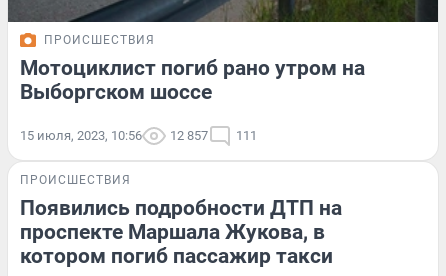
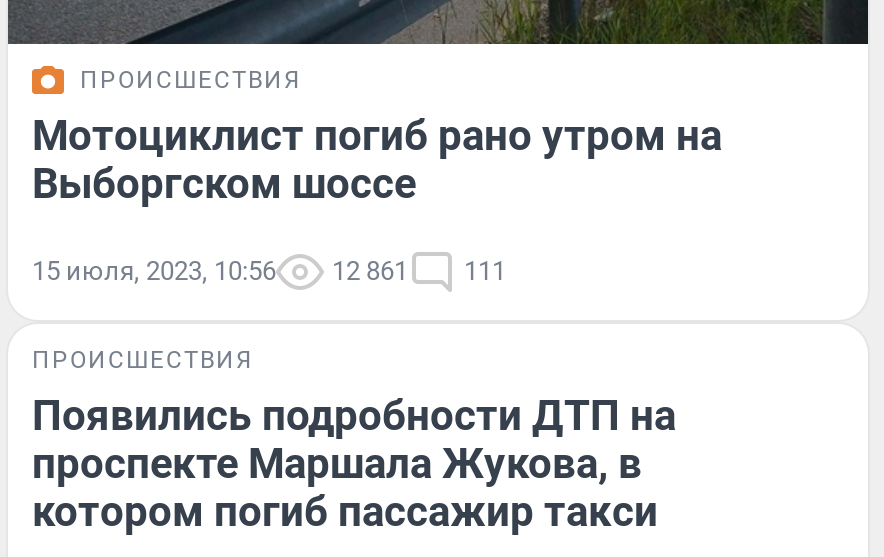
[20,128,257,143] 15 июля, 2023, 10:56 12 857 111 -> [32,255,506,285] 15 июля, 2023, 10:56 12 861 111

